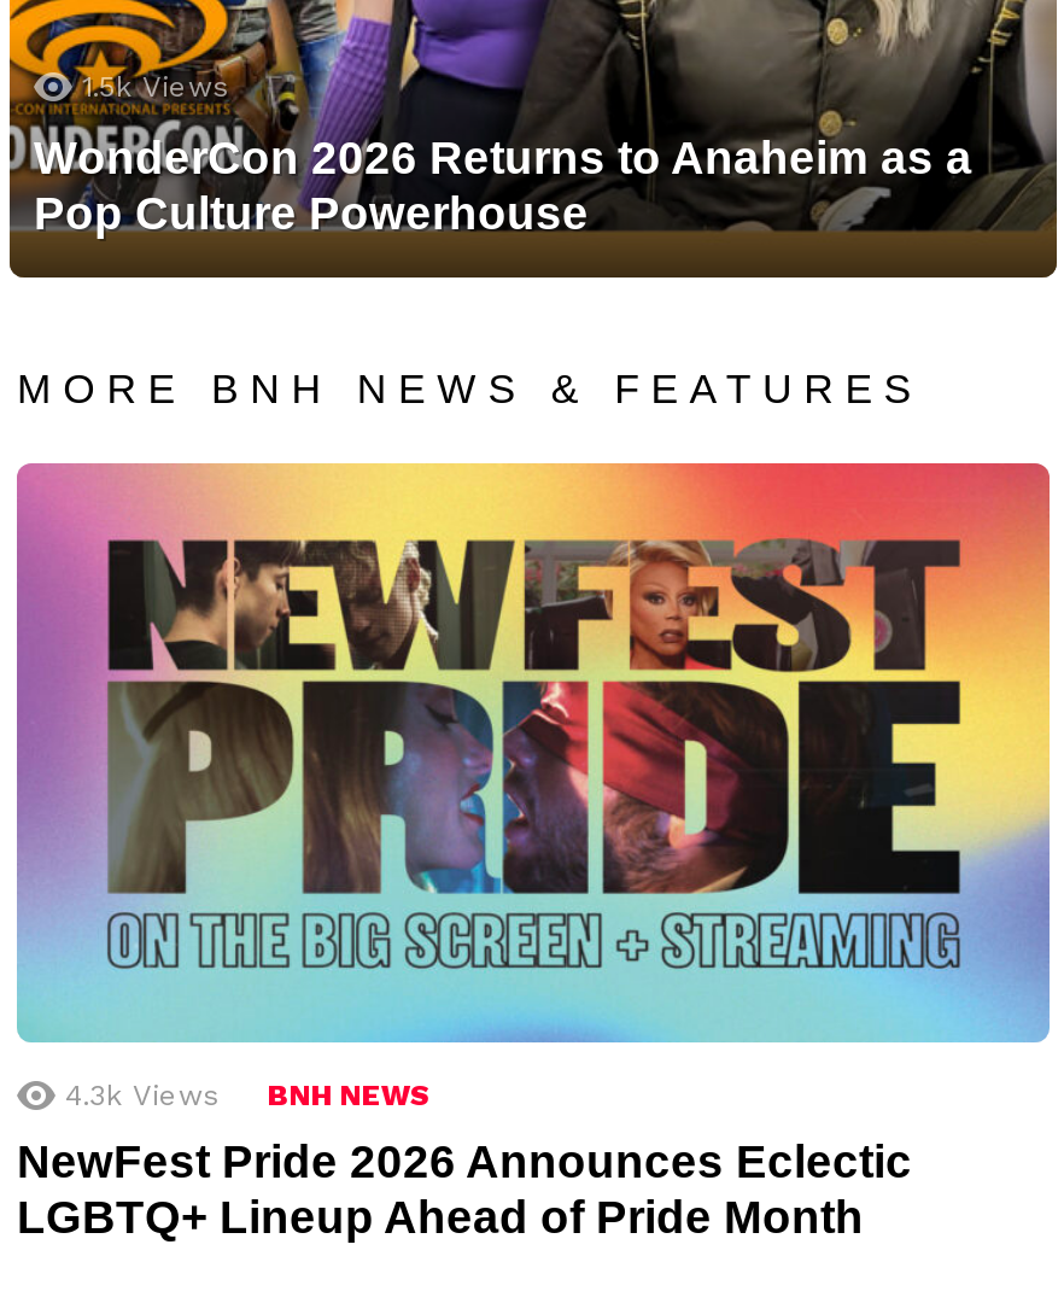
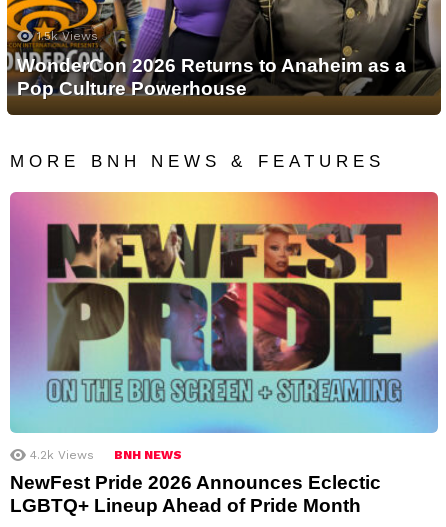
[65,1079,432,1113] 4.3k Views BNH NEWS -> [30,448,182,462] 4.2k Views BNH NEWS

